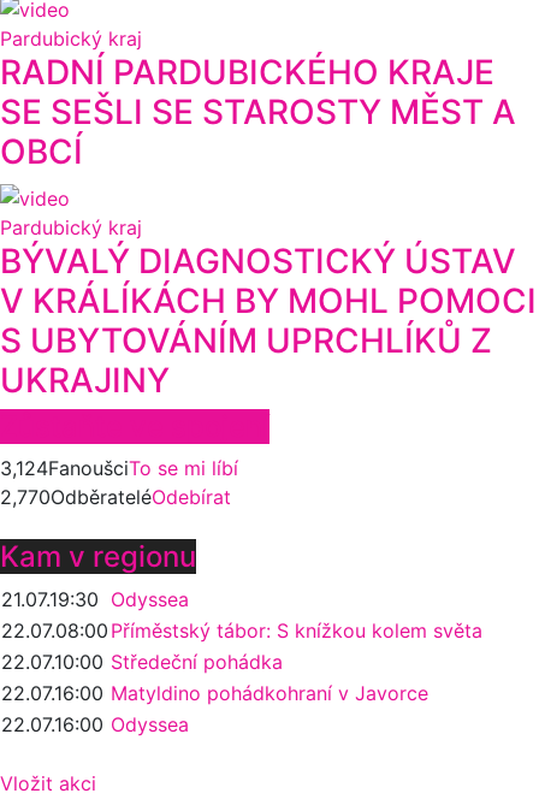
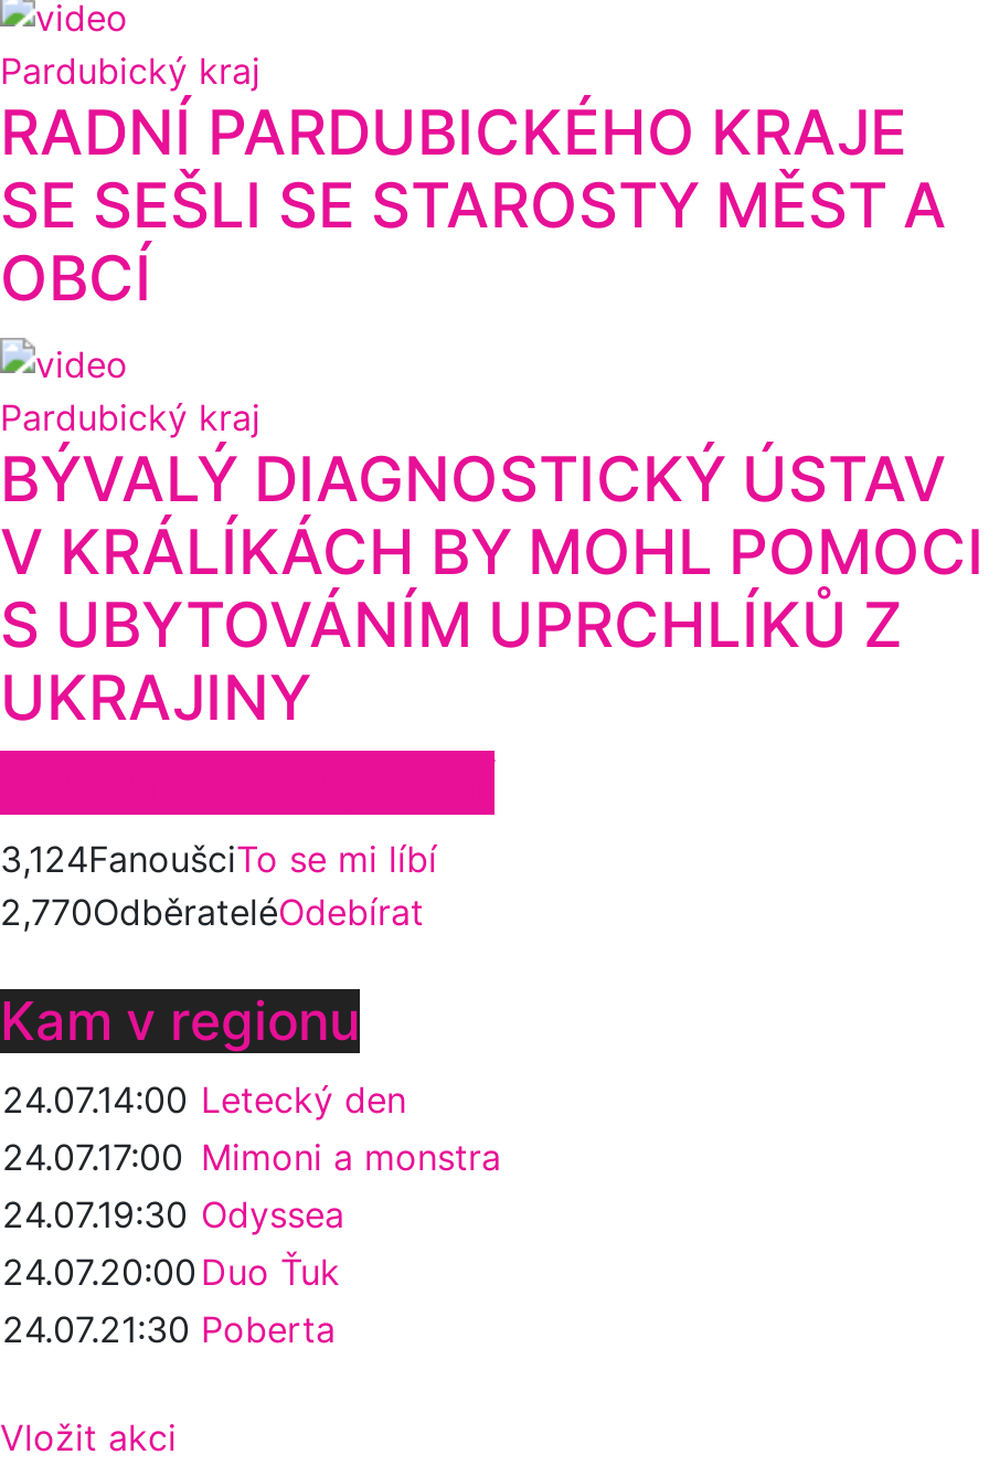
[1,587,482,736] 21.07.19:30 Odyssea | 22.07.08:00 Příměstský tábor: S knížkou kolem světa | 22.07.10:00 Středeční pohádka | 22.07.16:00 Matyldino pohádkohraní v Javorce | 22.07.16:00 Odyssea -> [2,1077,501,1351] 24.07.14:00 Letecký den | 24.07.17:00 Mimoni a monstra | 24.07.19:30 Odyssea | 24.07.20:00 Duo Ťuk | 24.07.21:30 Poberta

